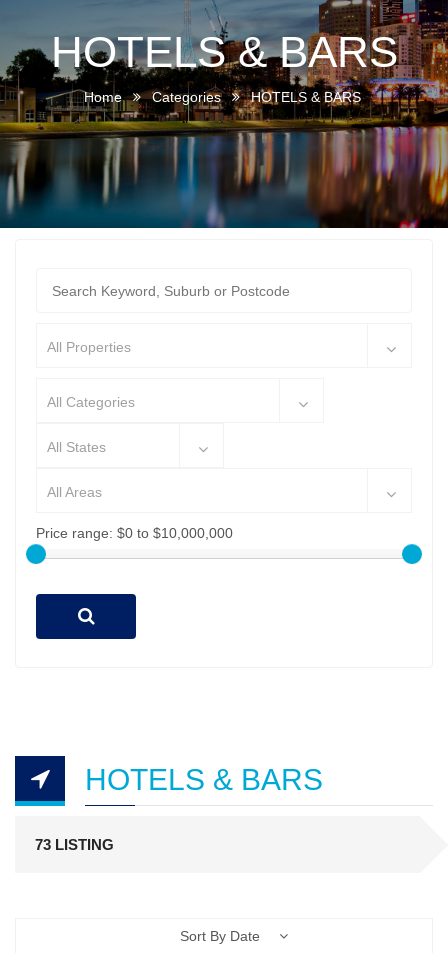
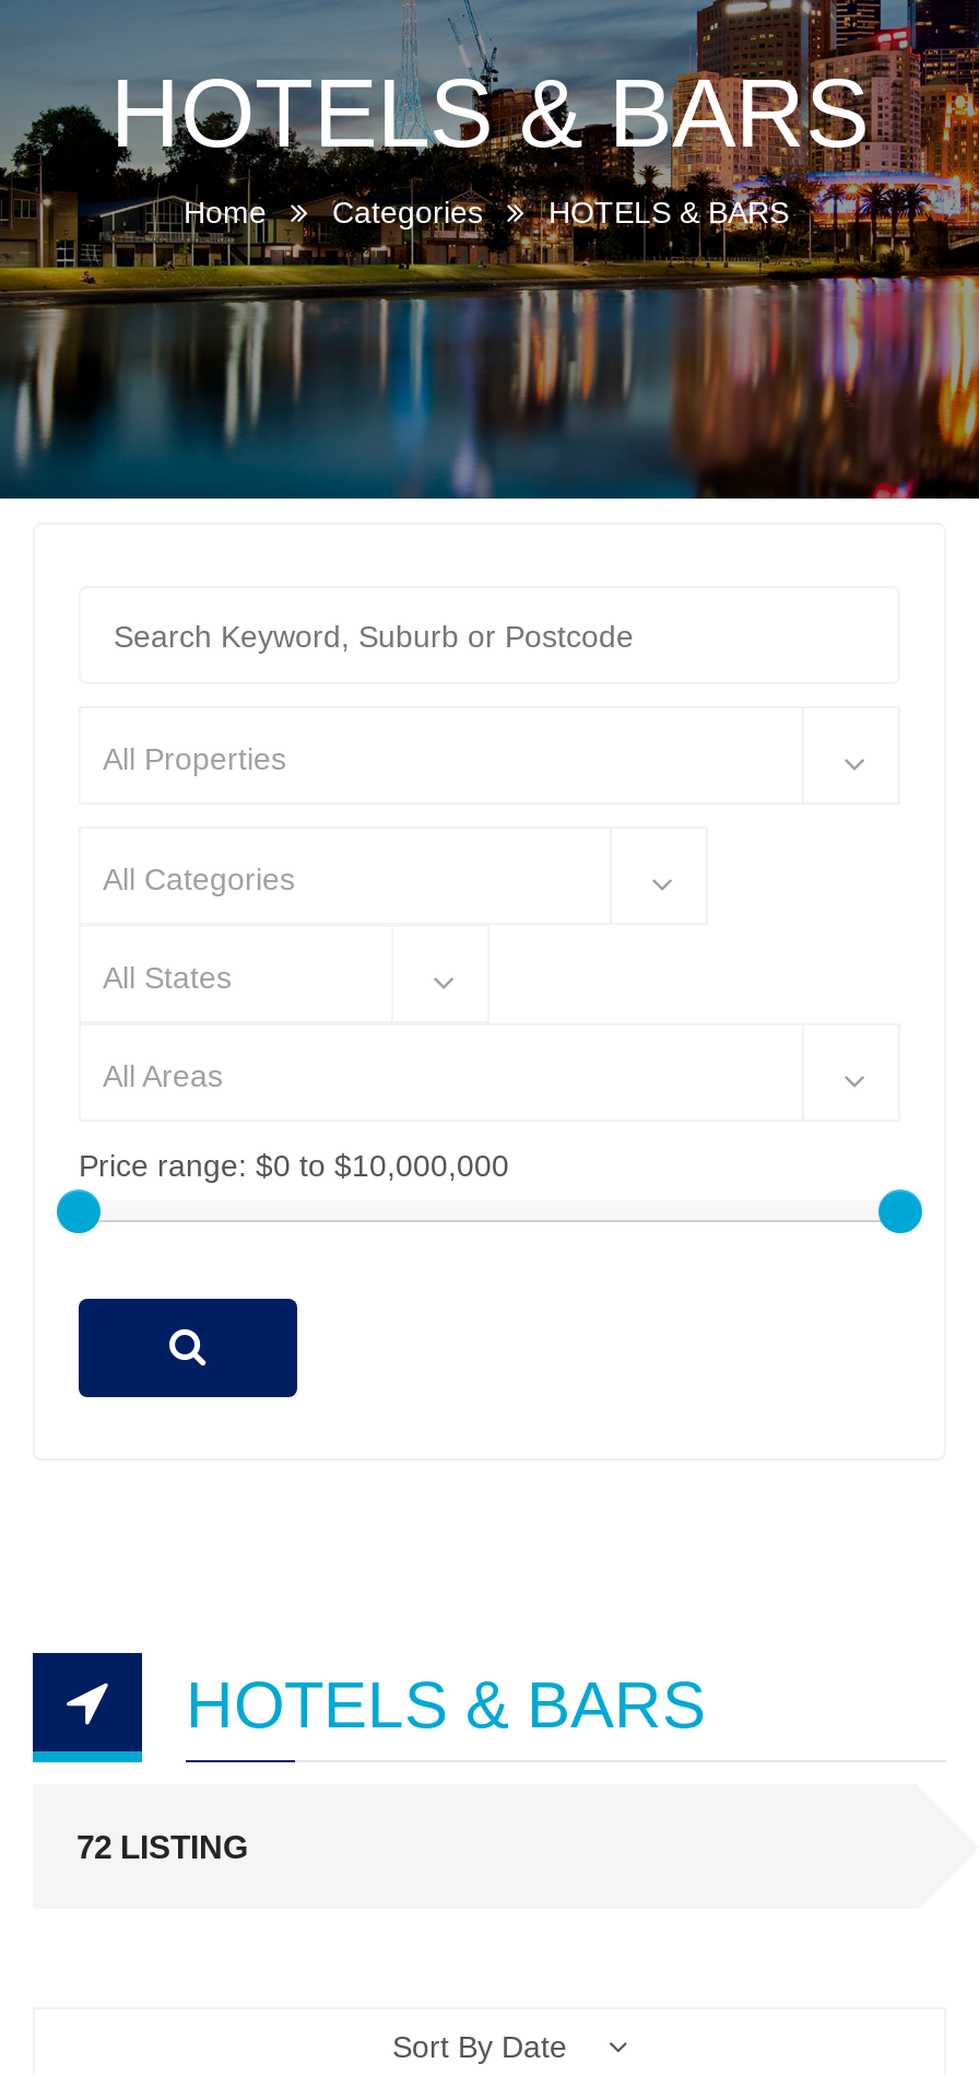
[35,836,114,853] 73 LISTING -> [76,1828,249,1865] 72 LISTING

